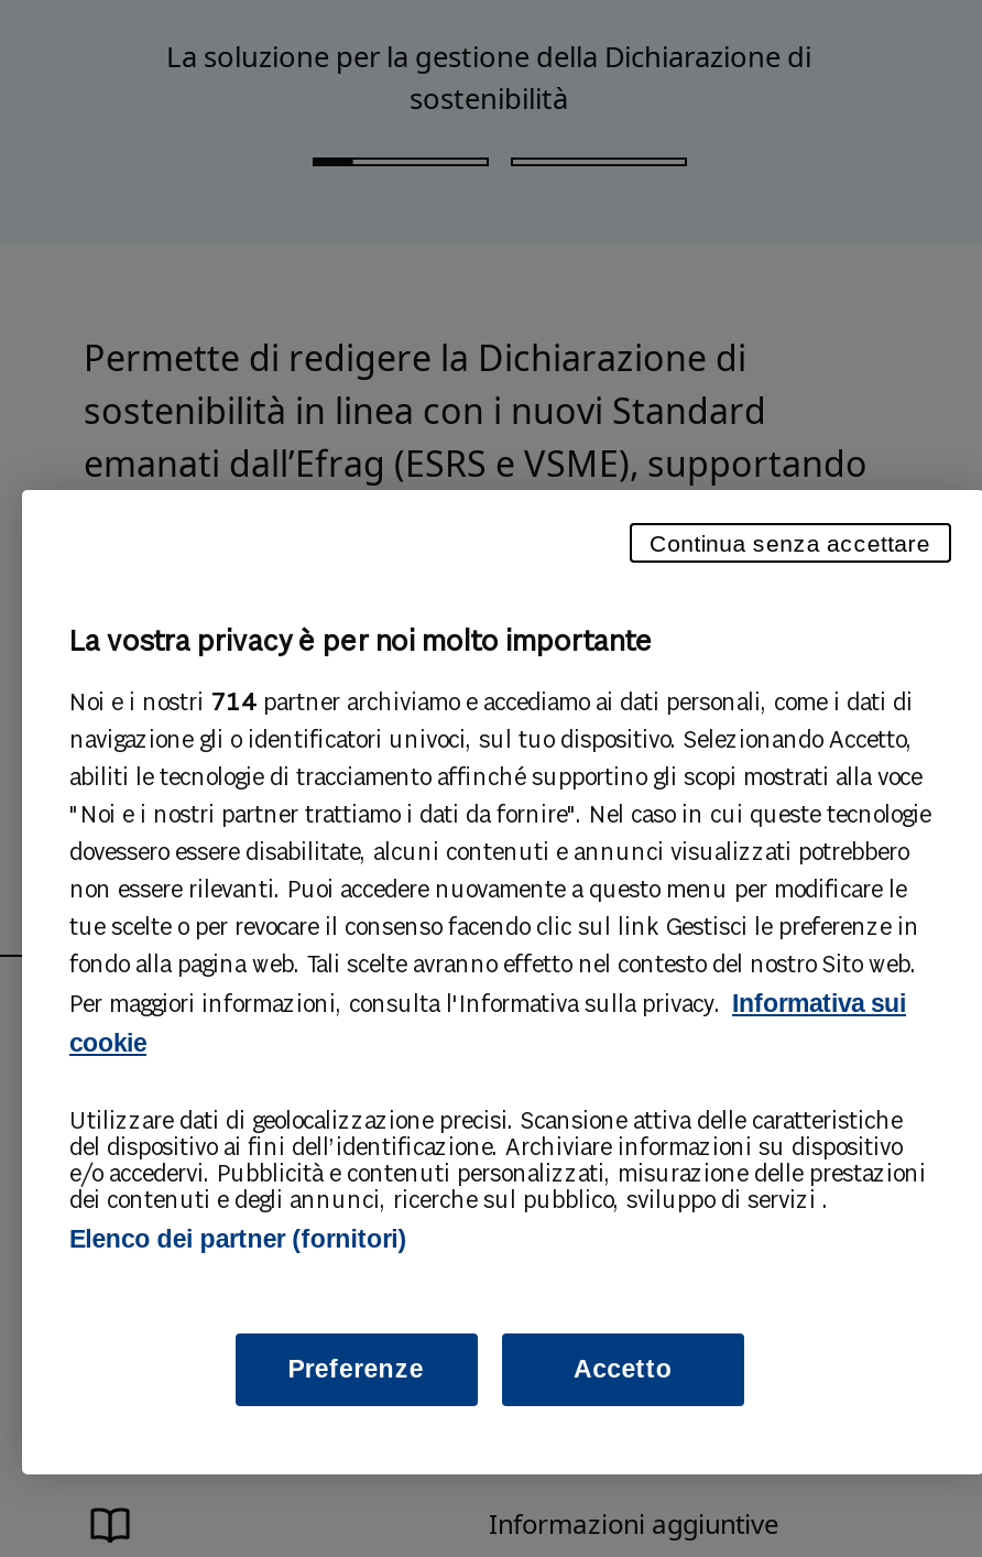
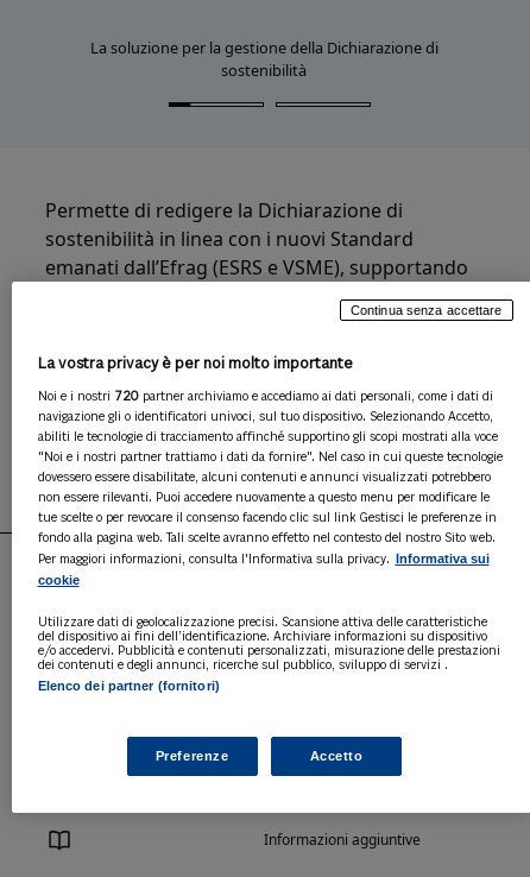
[69,691,913,717] Noi e i nostri 714 partner archiviamo e accediamo ai dati personali, come i dati di -> [37,390,493,404] Noi e i nostri 720 partner archiviamo e accediamo ai dati personali, come i dati di

